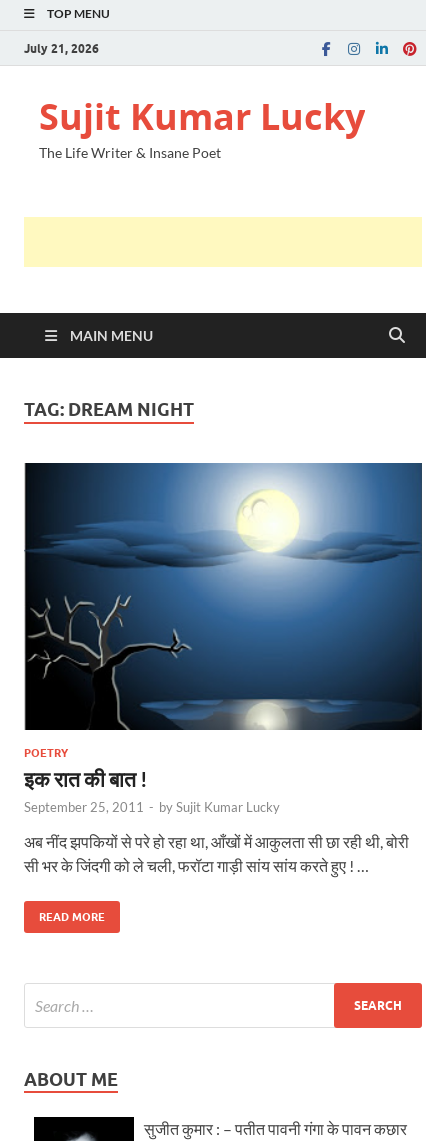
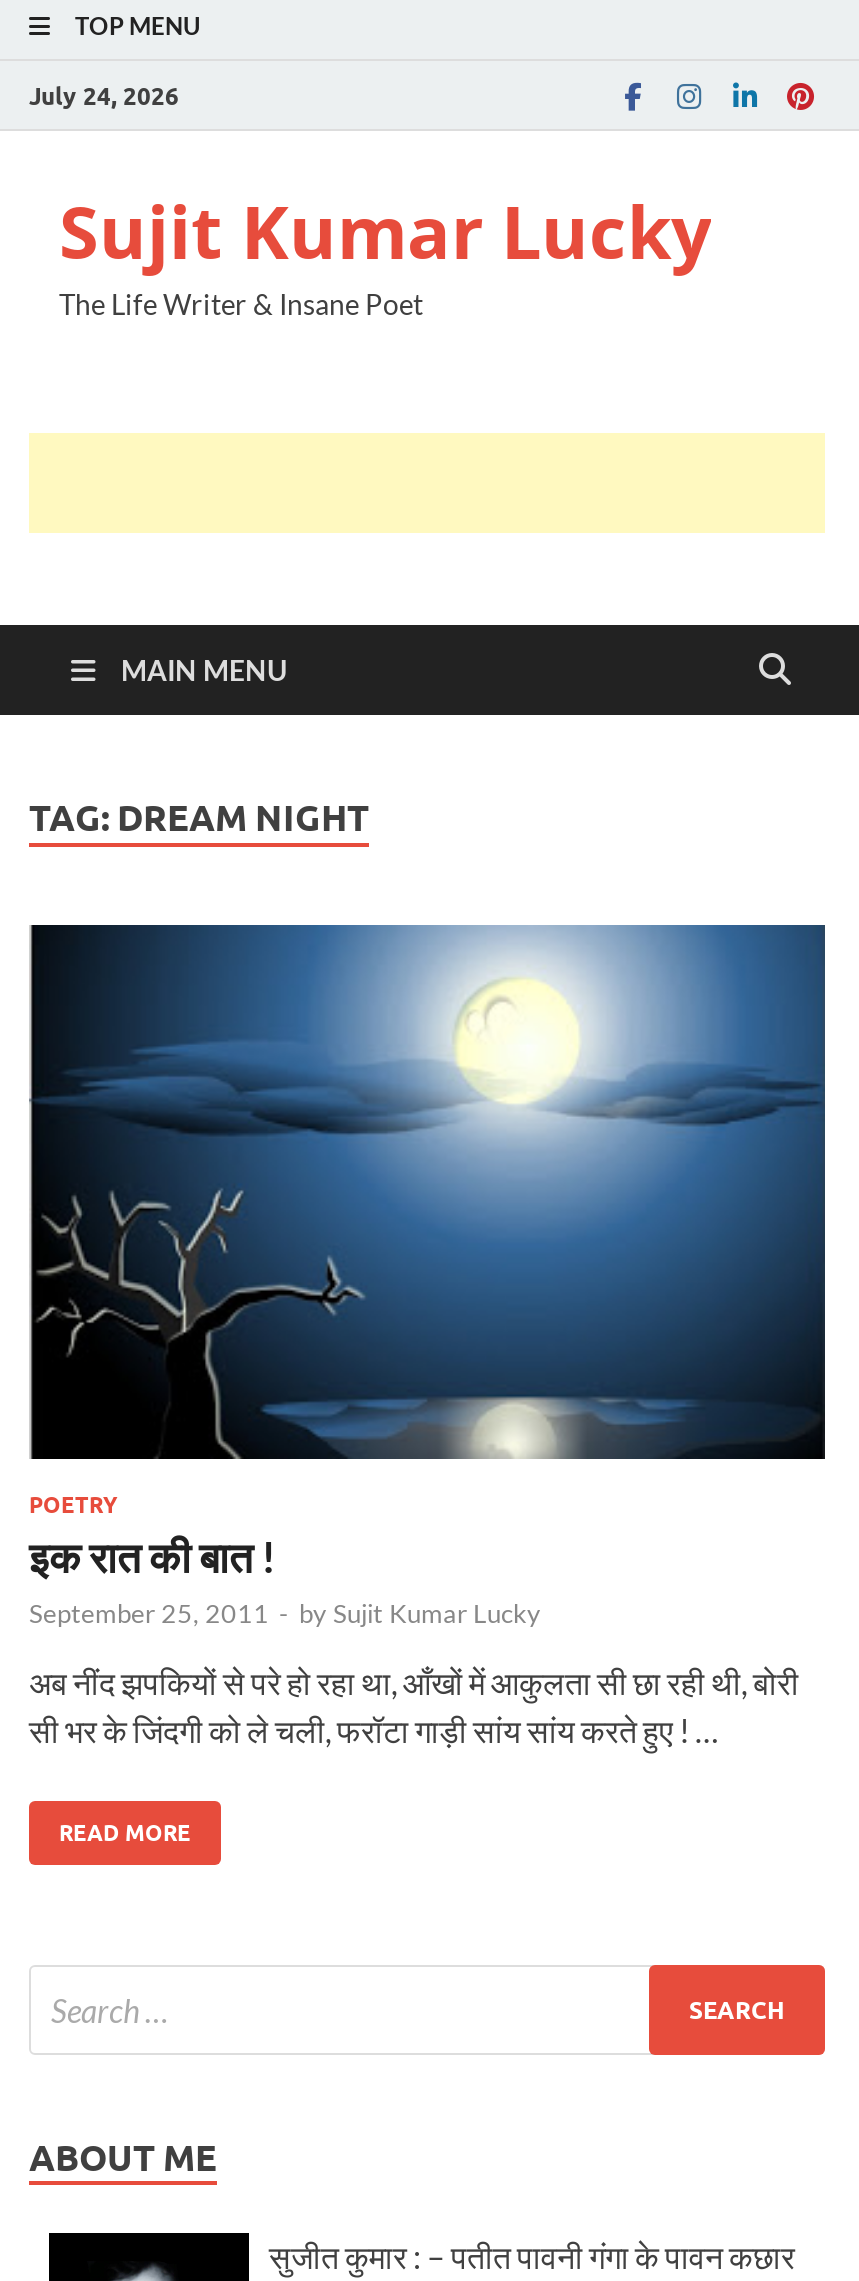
[24,40,99,55] July 21, 2026 -> [29,80,179,110] July 24, 2026

